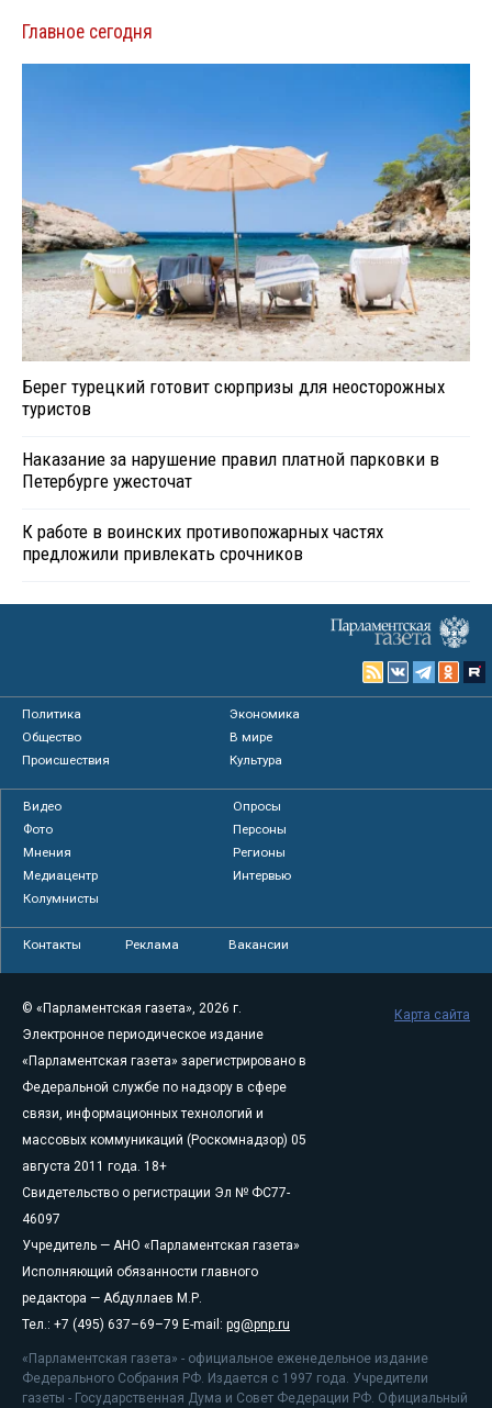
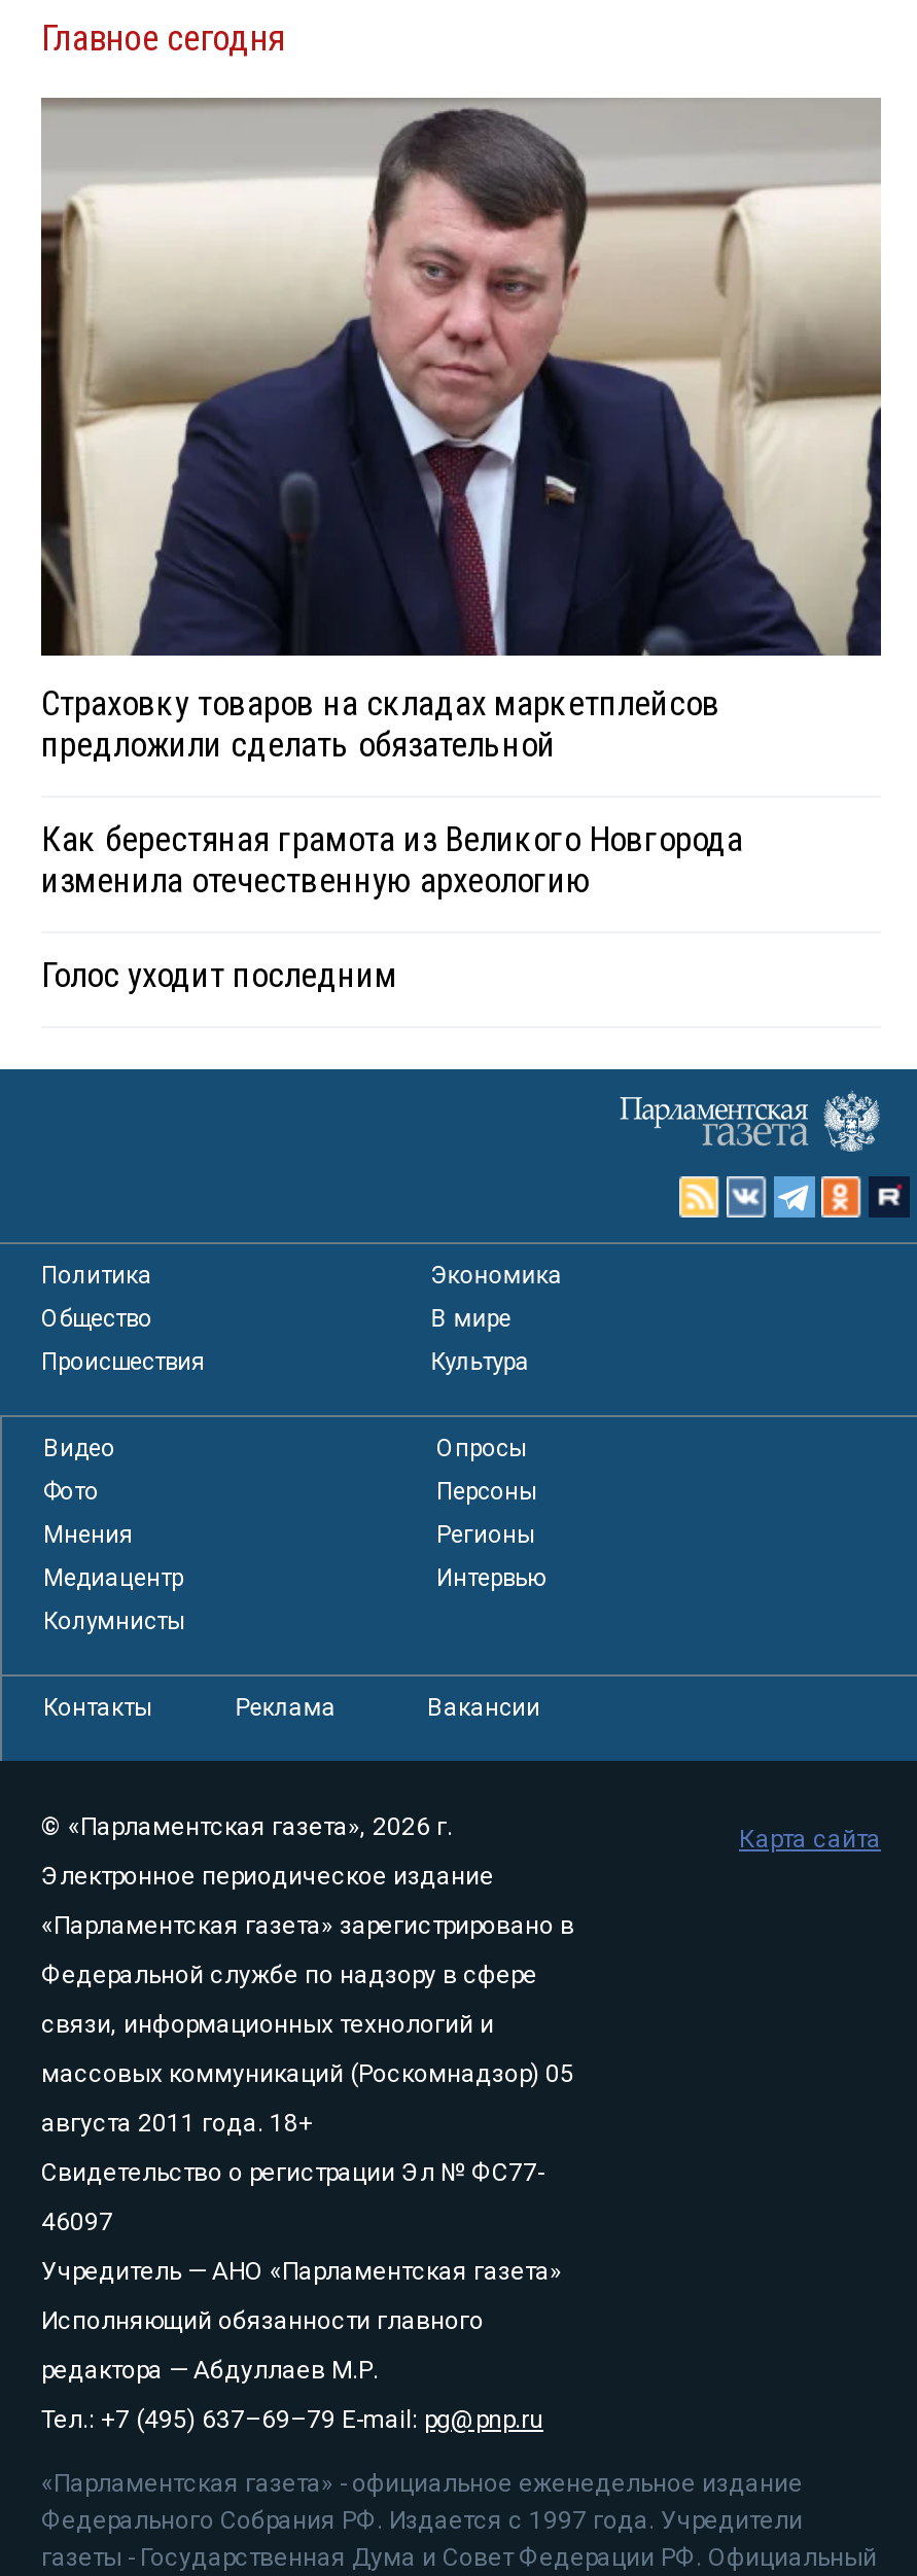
[21,63,471,420] [image] | Берег турецкий готовит сюрпризы для неосторожных | туристов -> [39,96,883,765] [image] | Страховку товаров на складах маркетплейсов | предложили сделать обязательной
[22,448,439,492] Наказание за нарушение правил платной парковки в | Петербурге ужесточат -> [41,819,743,901] Как берестяная грамота из Великого Новгорода | изменила отечественную археологию
[22,521,383,565] К работе в воинских противопожарных частях | предложили привлекать срочников -> [41,954,397,996] Голос уходит последним

